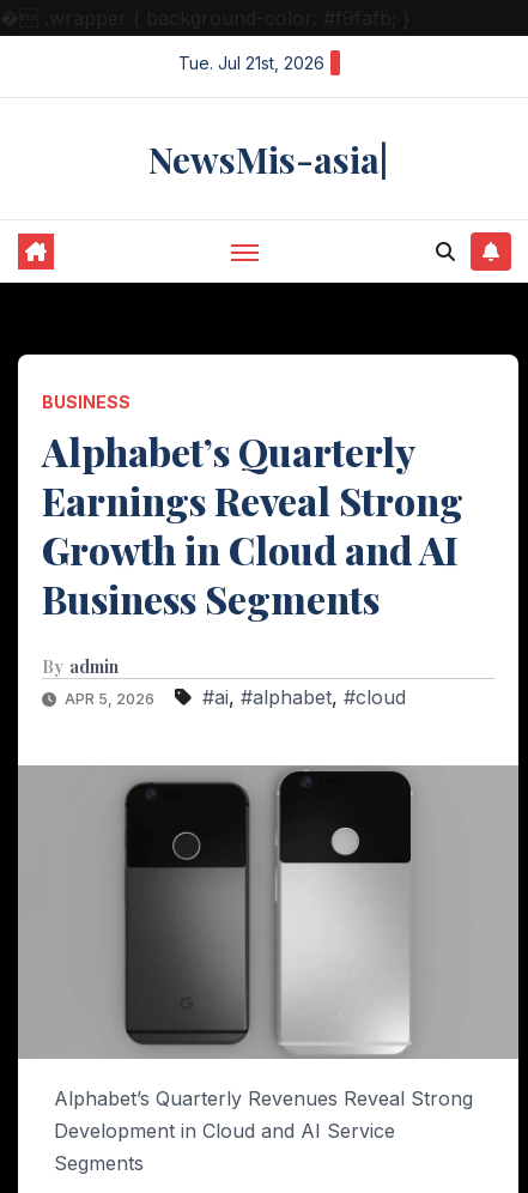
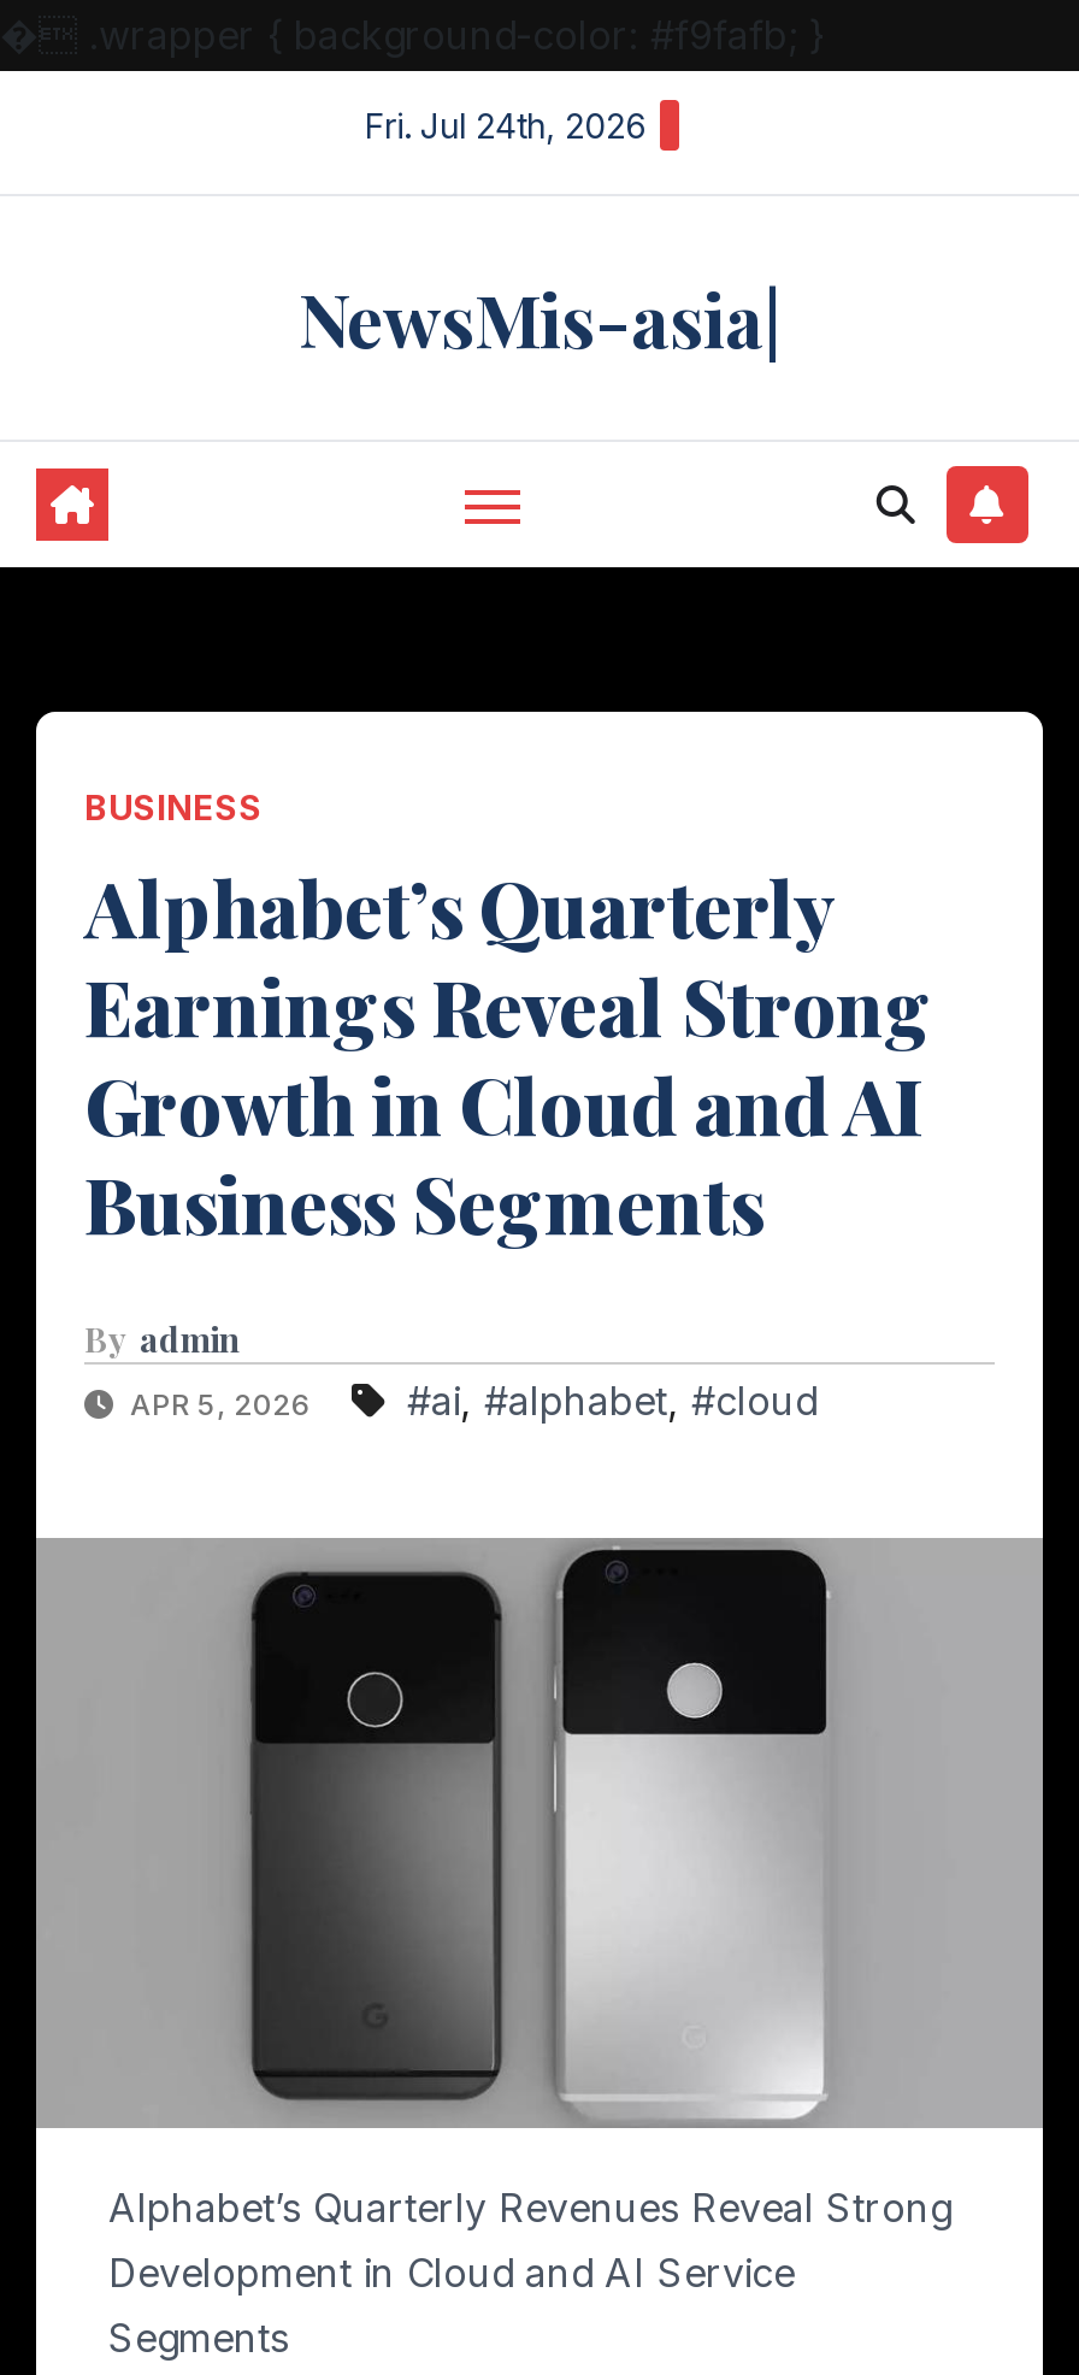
[178,53,324,73] Tue. Jul 21st, 2026 -> [365,105,647,146] Fri. Jul 24th, 2026

